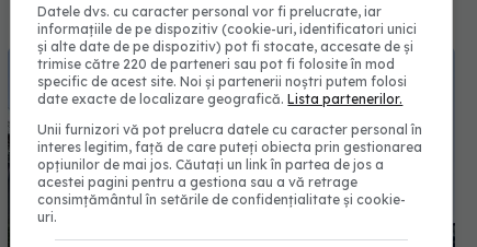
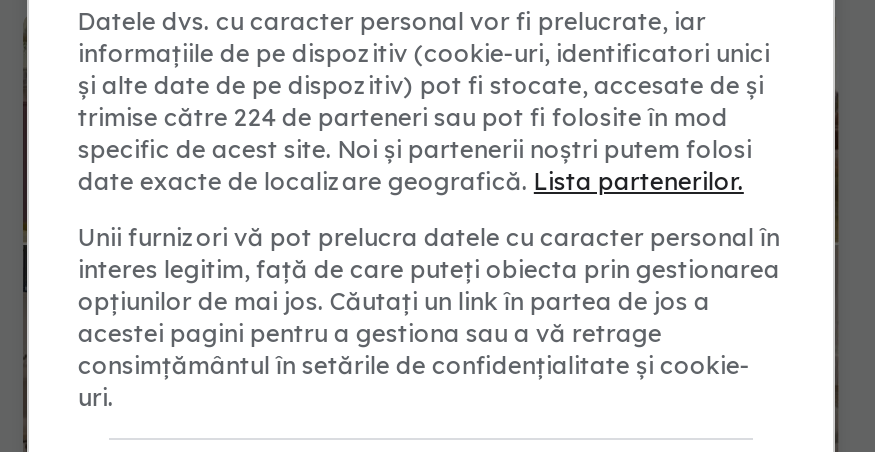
[38,56,395,72] trimise către 220 de parteneri sau pot fi folosite în mod -> [78,102,728,132] trimise către 224 de parteneri sau pot fi folosite în mod

